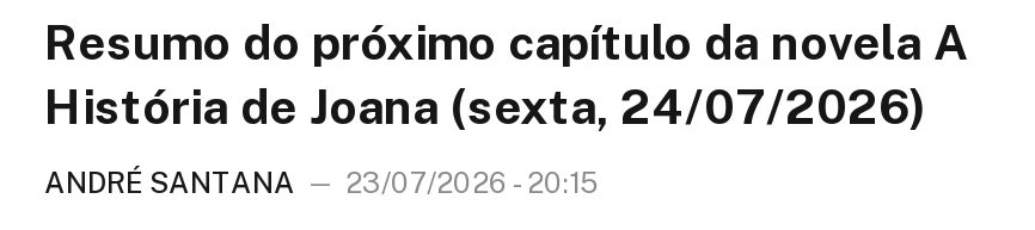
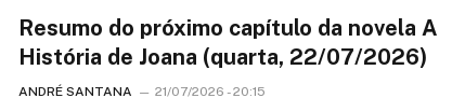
[44,77,926,135] História de Joana (sexta, 24/07/2026) -> [18,44,427,70] História de Joana (quarta, 22/07/2026)
[44,166,599,199] ANDRÉ SANTANA 23/07/2026 - 20:15 -> [18,84,266,99] ANDRÉ SANTANA 21/07/2026 - 20:15

